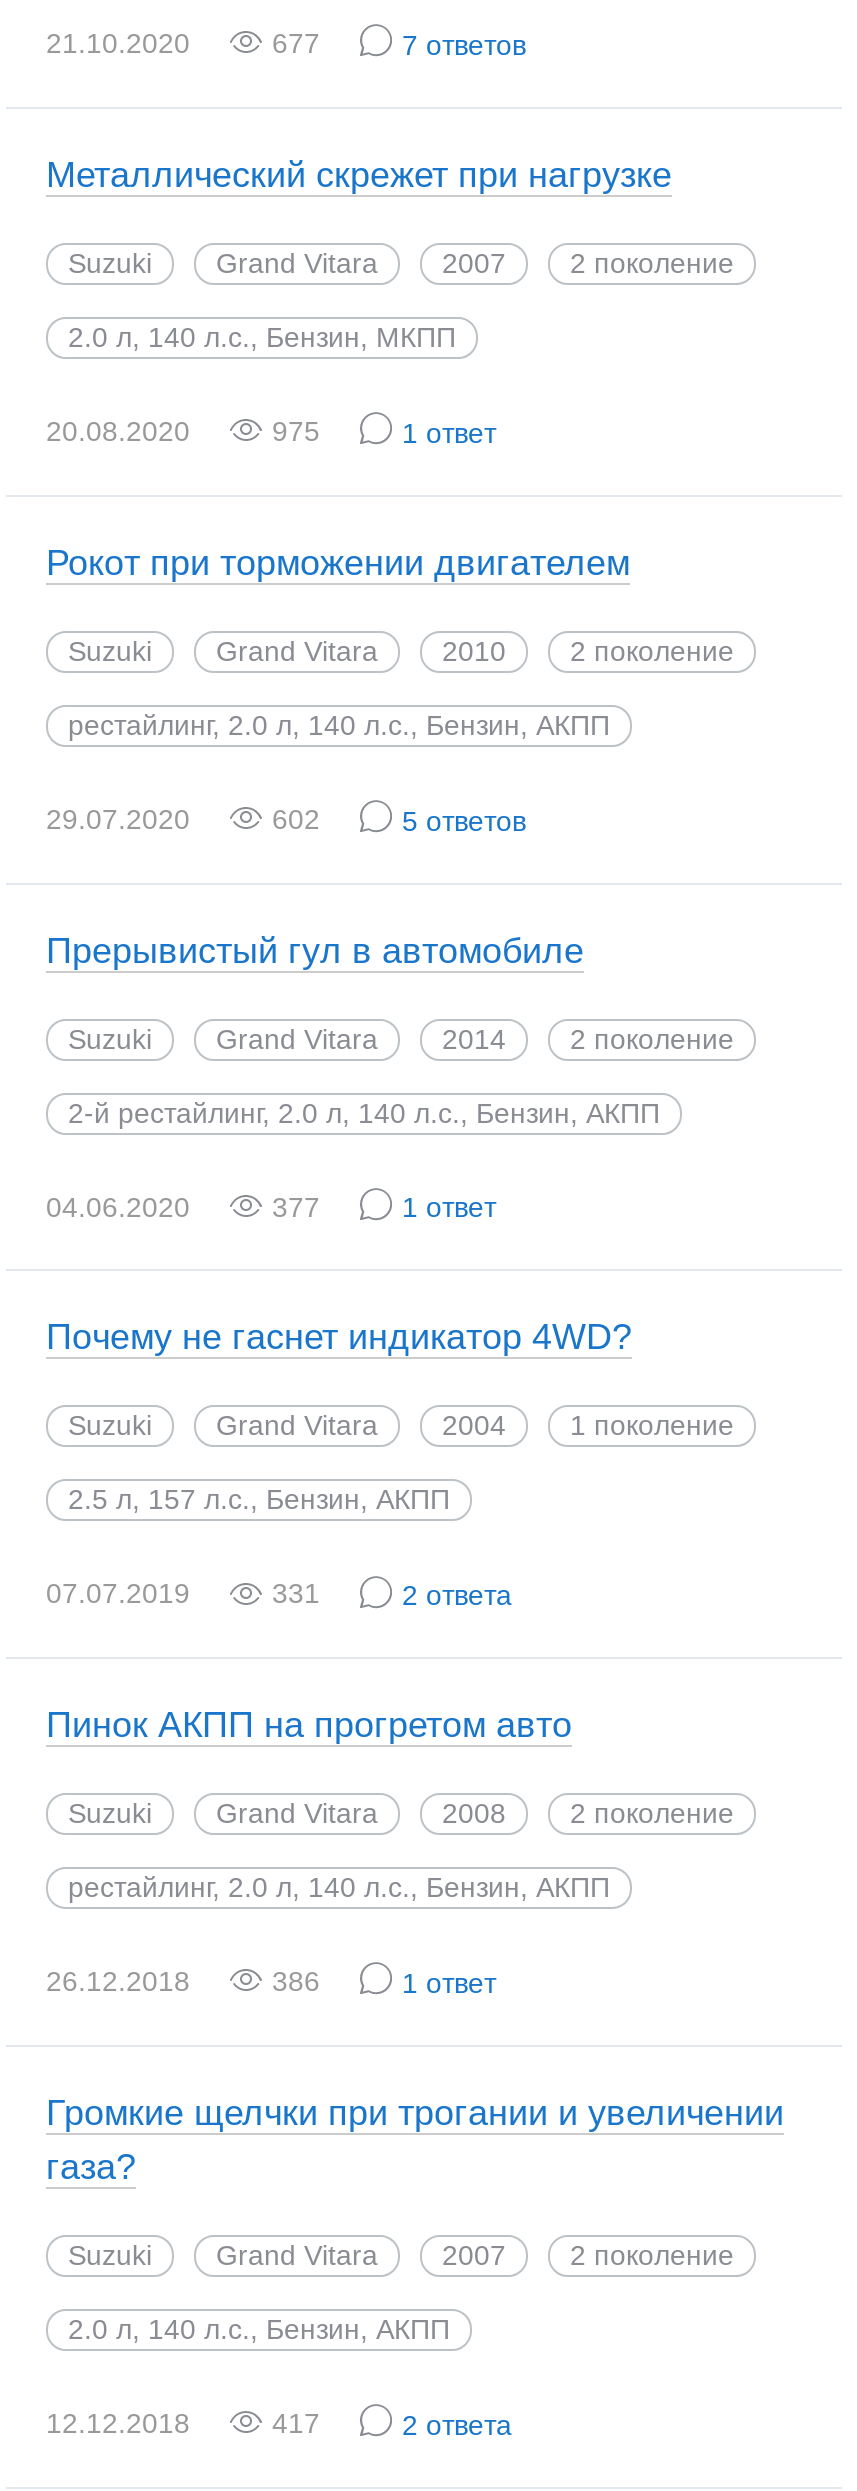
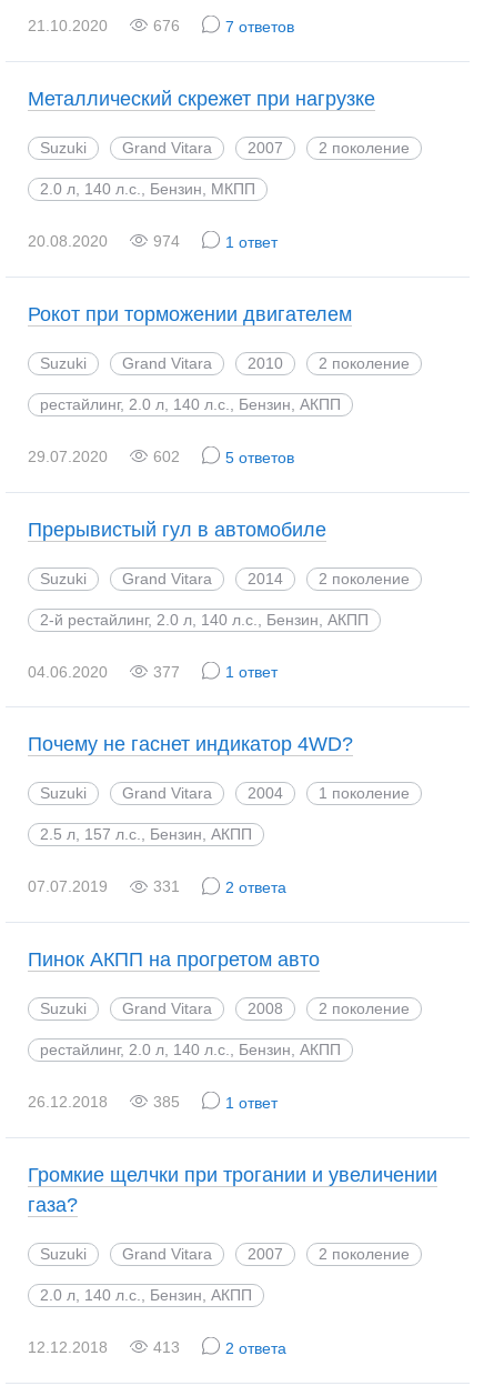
[272,27,320,59] 677 -> [153,17,180,35] 676
[272,415,320,447] 975 -> [153,232,180,250] 974
[272,1965,320,1997] 386 -> [153,1093,180,1111] 385
[272,2407,320,2439] 417 -> [153,1338,180,1356] 413

